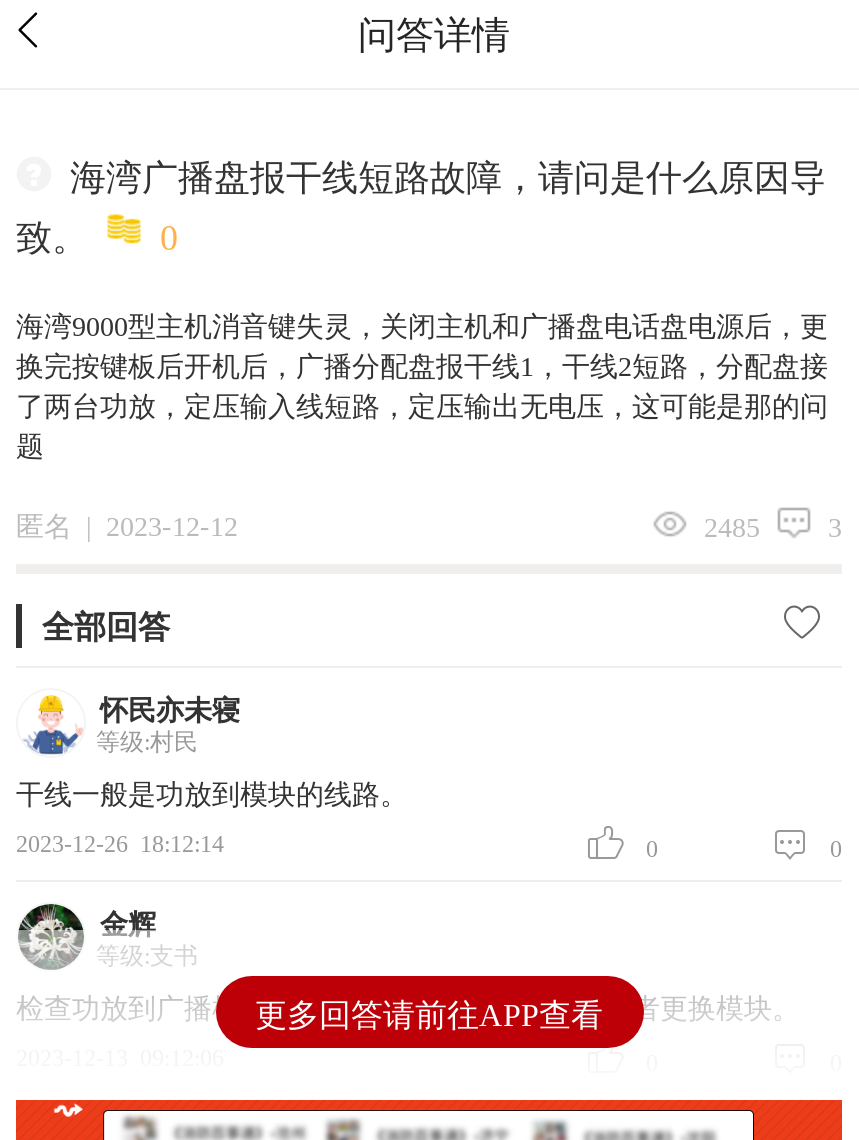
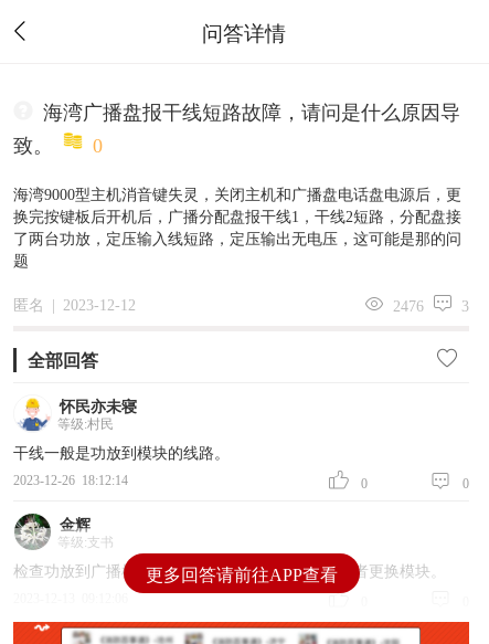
[690,511,842,539] 2485 3 -> [385,297,469,312] 2476 3

